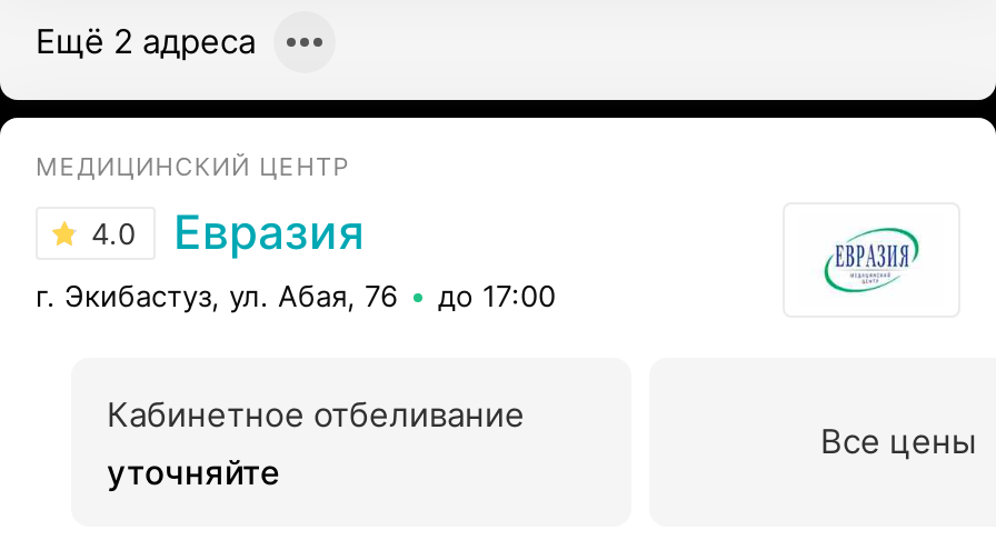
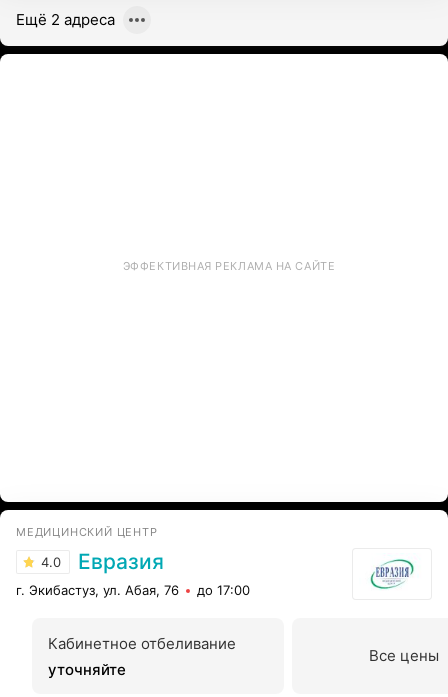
none -> [123,259,335,273] ЭФФЕКТИВНАЯ РЕКЛАМА НА САЙТЕ

